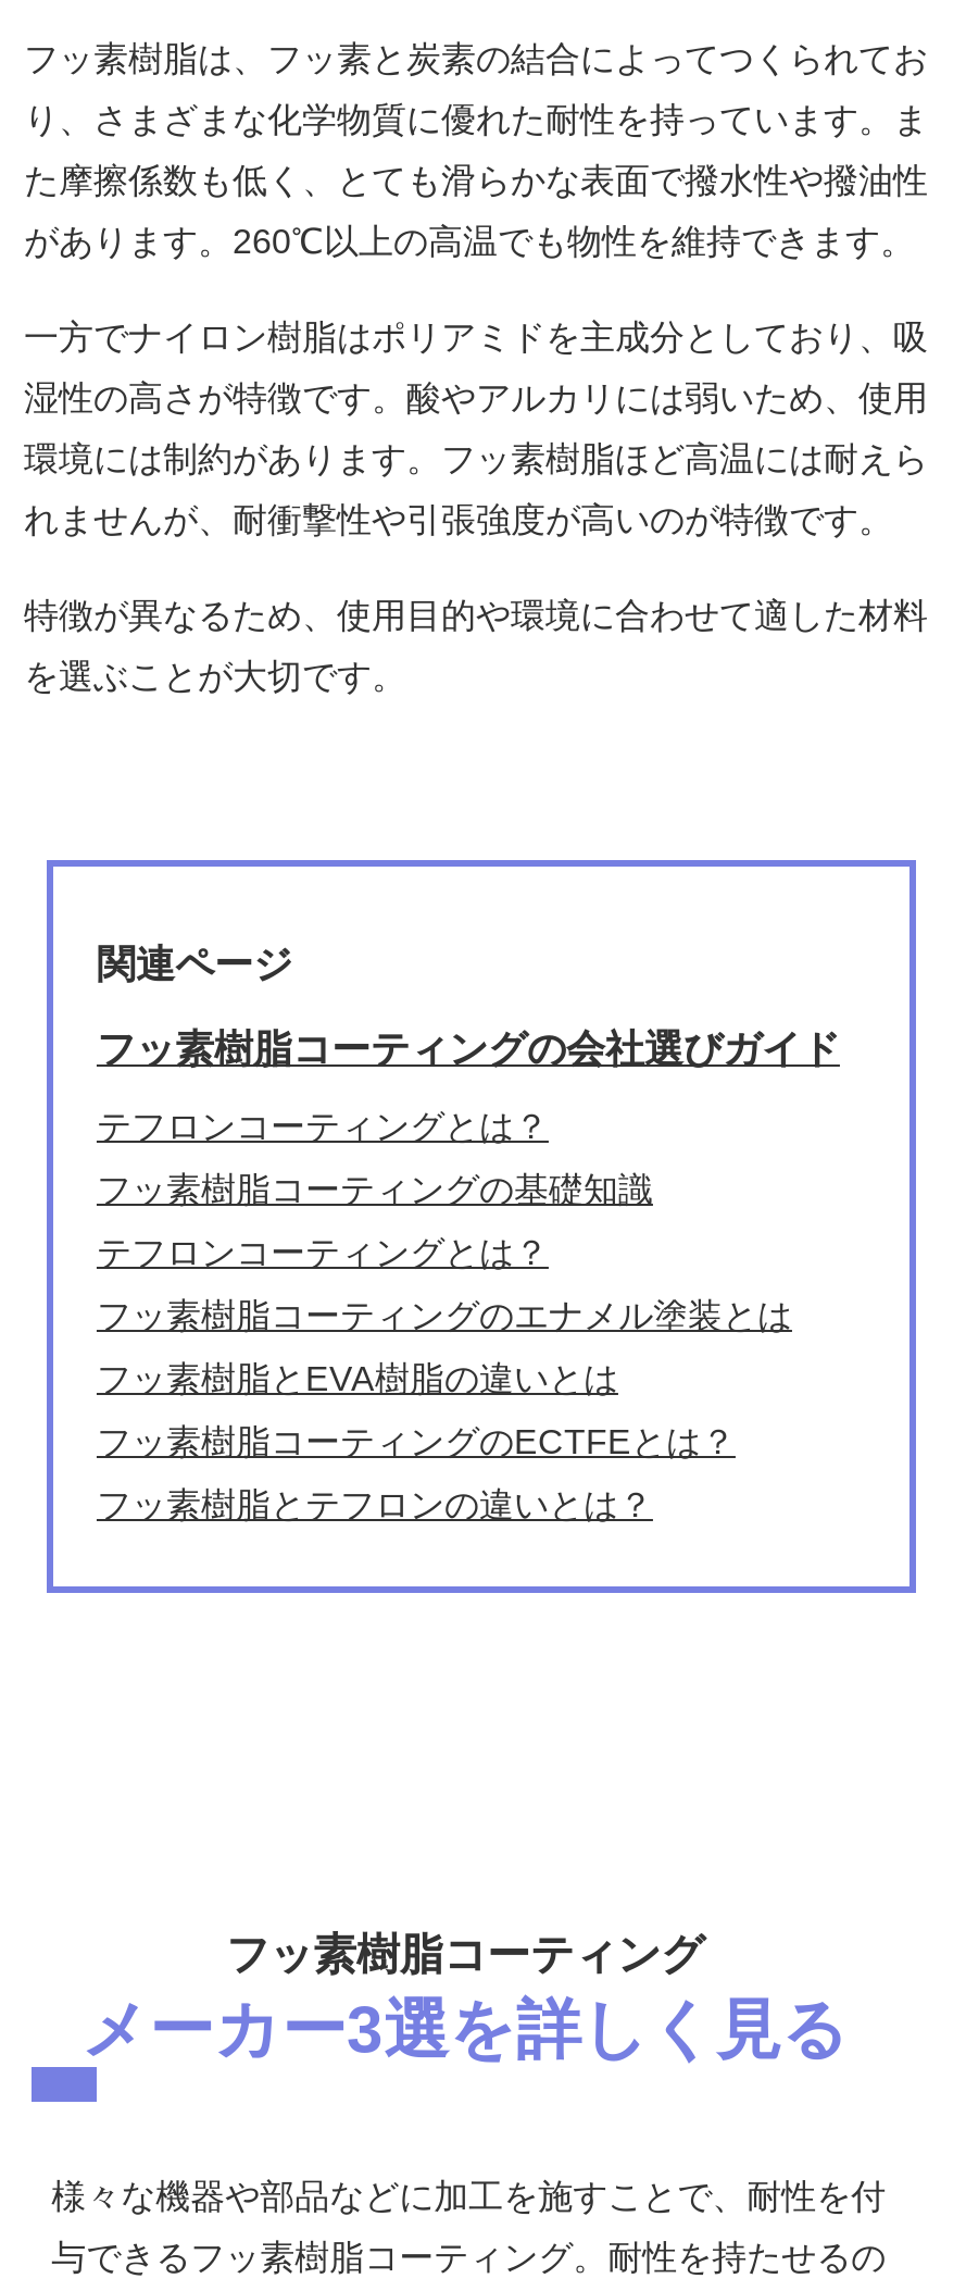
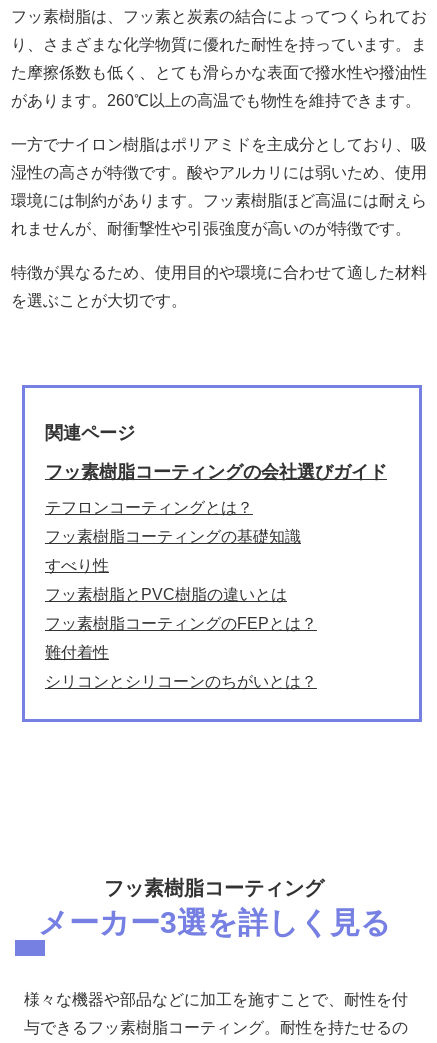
[97,1234,549,1271] テフロンコーティングとは？ -> [45,557,109,574] すべり性
[97,1297,792,1334] フッ素樹脂コーティングのエナメル塗装とは -> [45,586,287,603] フッ素樹脂とPVC樹脂の違いとは
[97,1360,618,1397] フッ素樹脂とEVA樹脂の違いとは -> [45,615,317,632] フッ素樹脂コーティングのFEPとは？
[97,1423,736,1460] フッ素樹脂コーティングのECTFEとは？ -> [45,644,109,661] 難付着性
[97,1486,653,1523] フッ素樹脂とテフロンの違いとは？ -> [45,673,317,690] シリコンとシリコーンのちがいとは？

